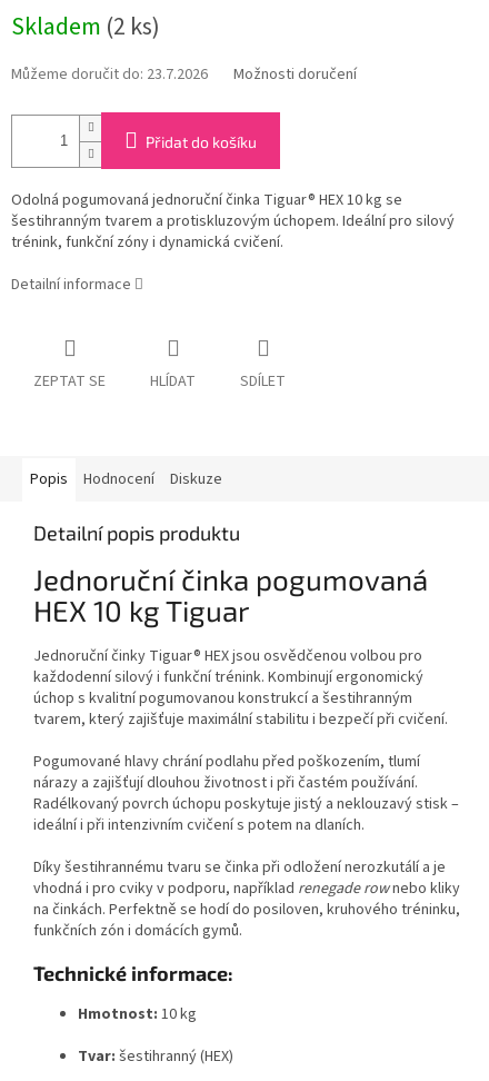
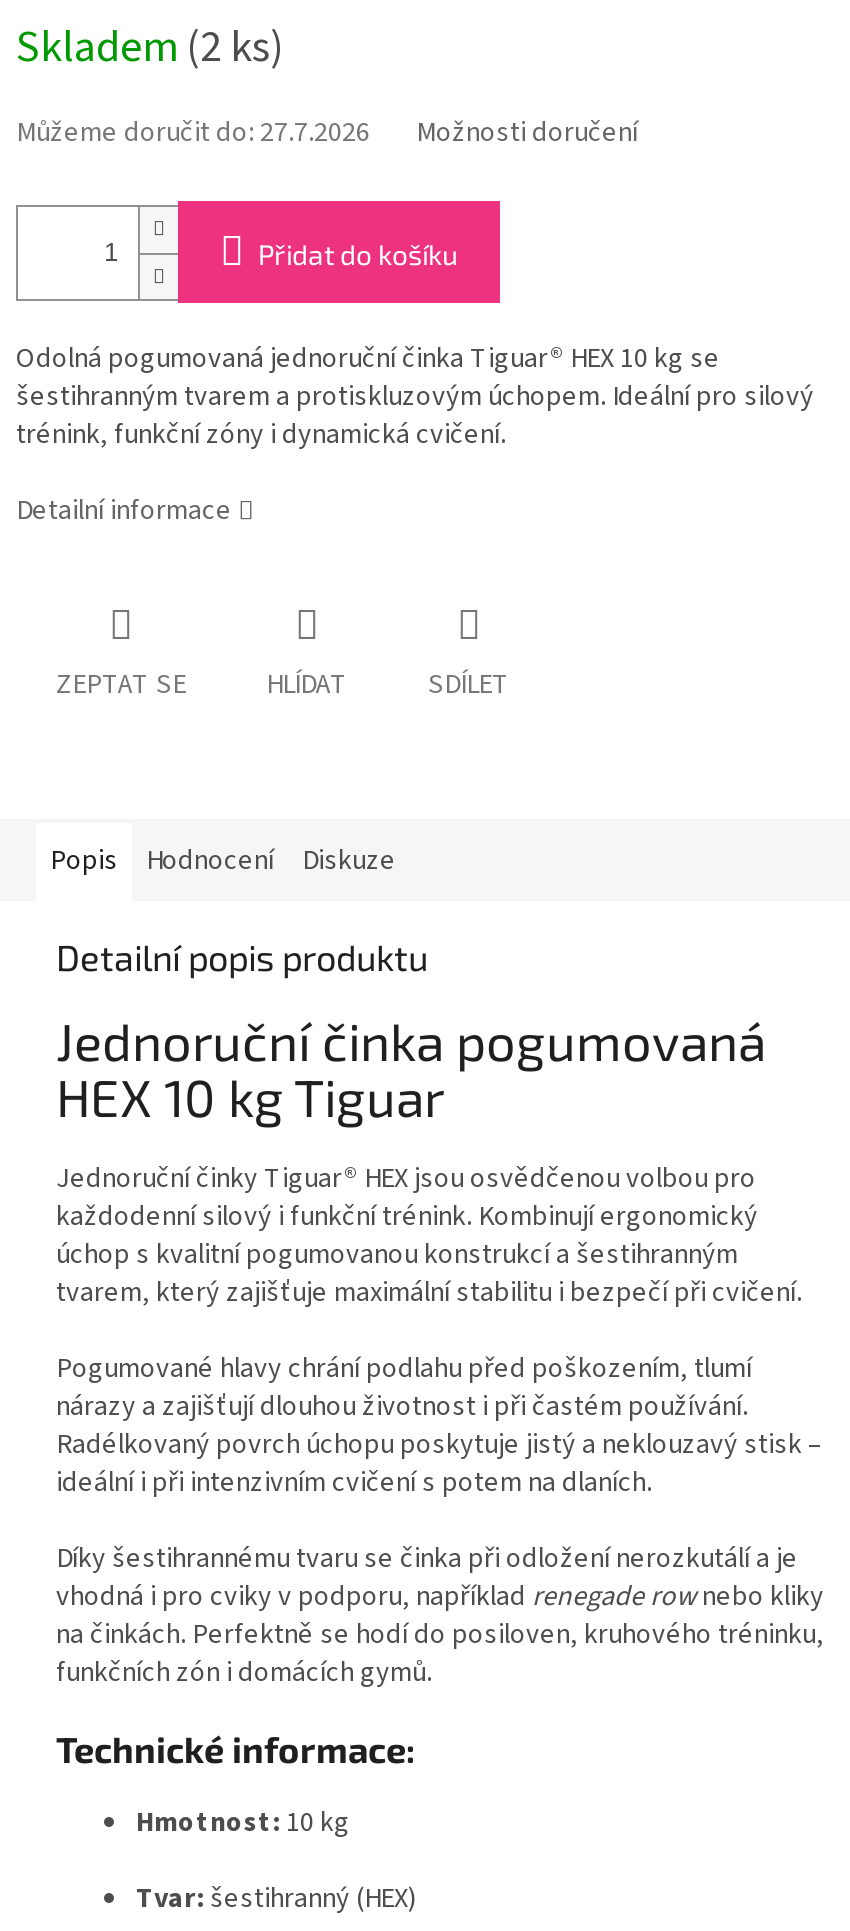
[11,64,208,86] Můžeme doručit do: 23.7.2026 -> [16,114,370,154] Můžeme doručit do: 27.7.2026

